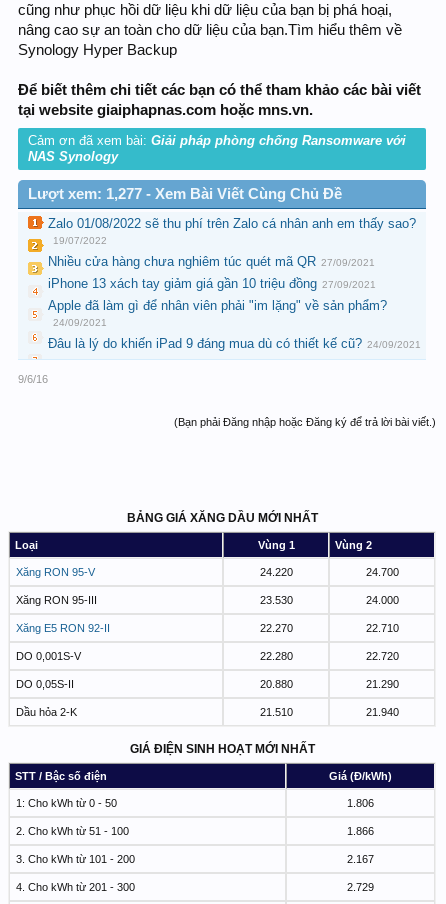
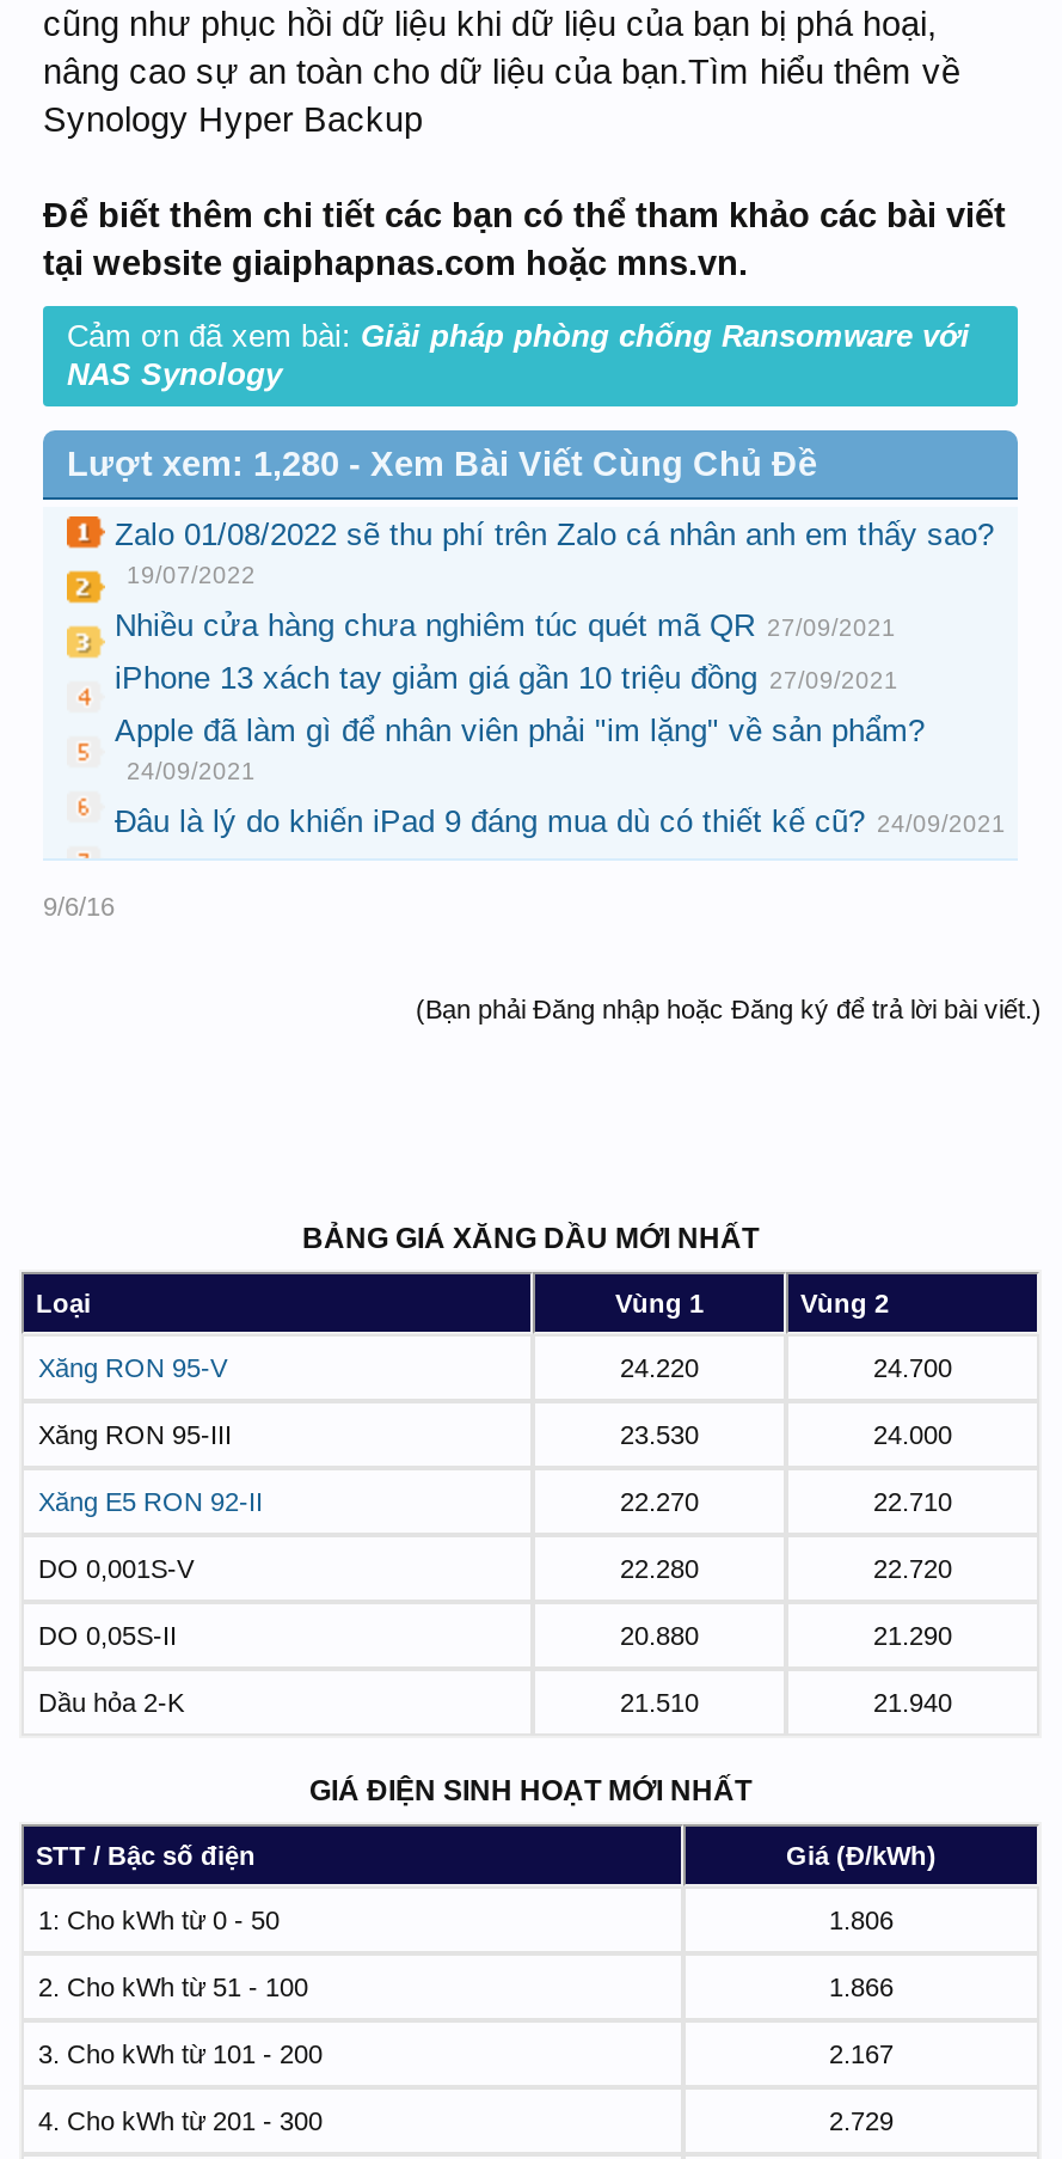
[28,186,342,202] Lượt xem: 1,277 - Xem Bài Viết Cùng Chủ Đề -> [67,445,817,483] Lượt xem: 1,280 - Xem Bài Viết Cùng Chủ Đề

